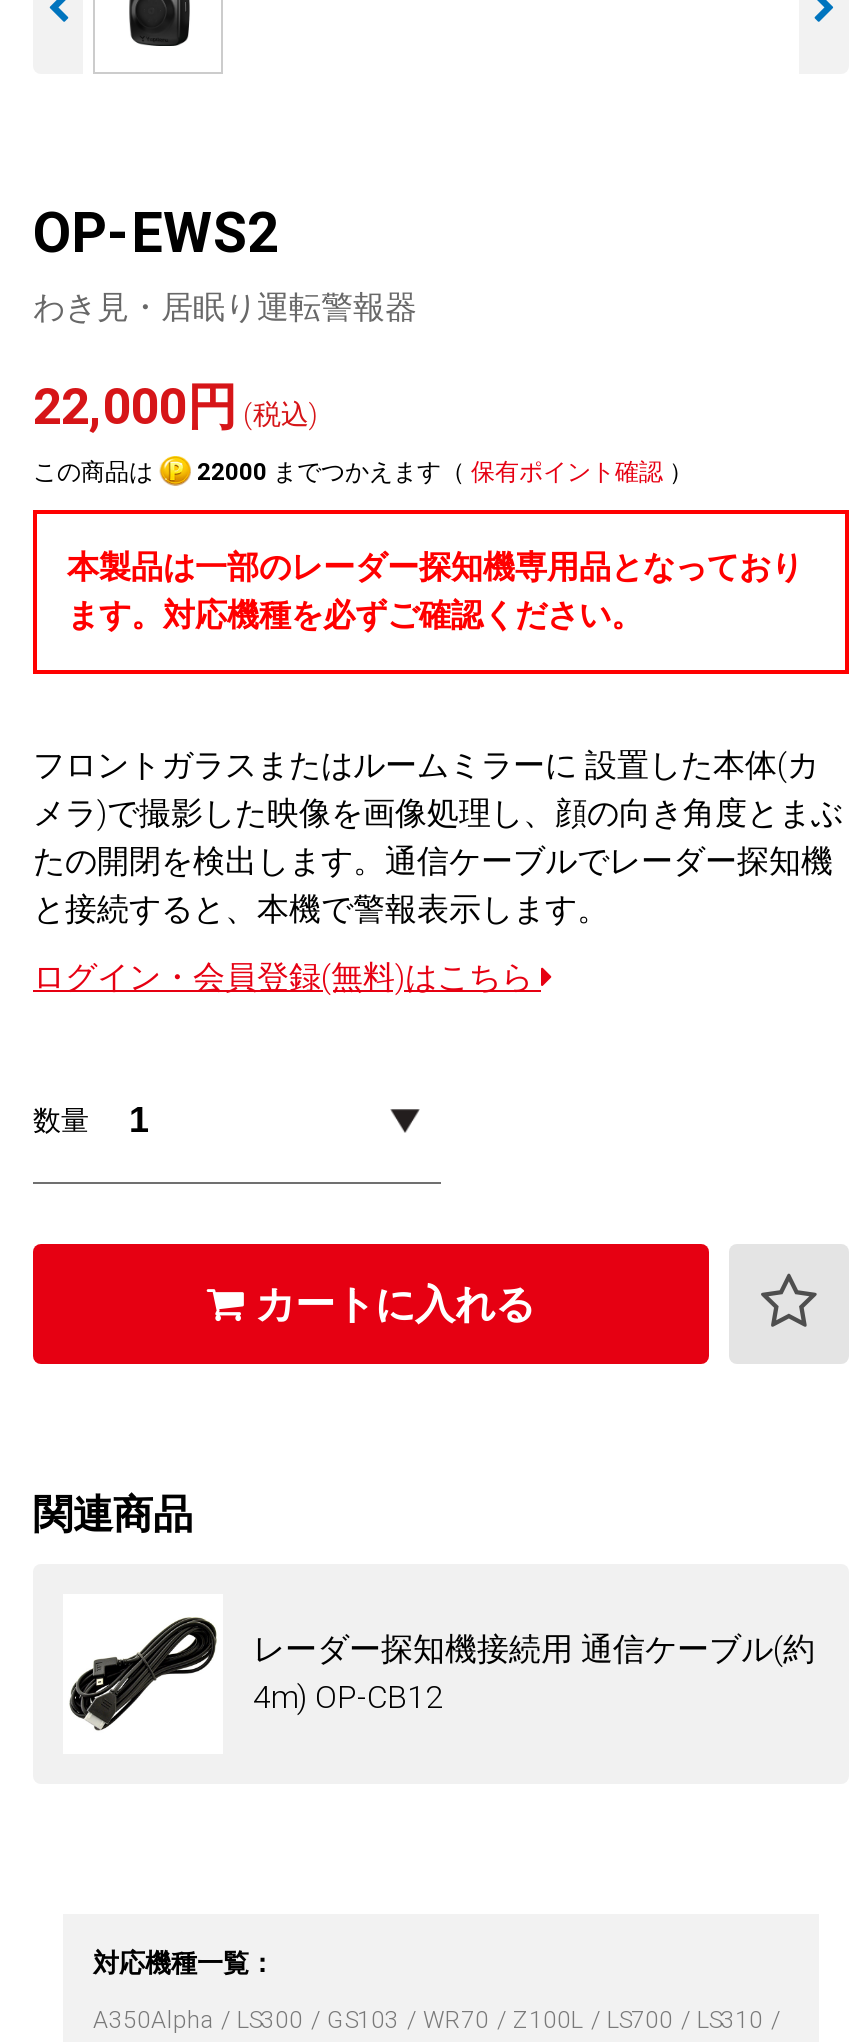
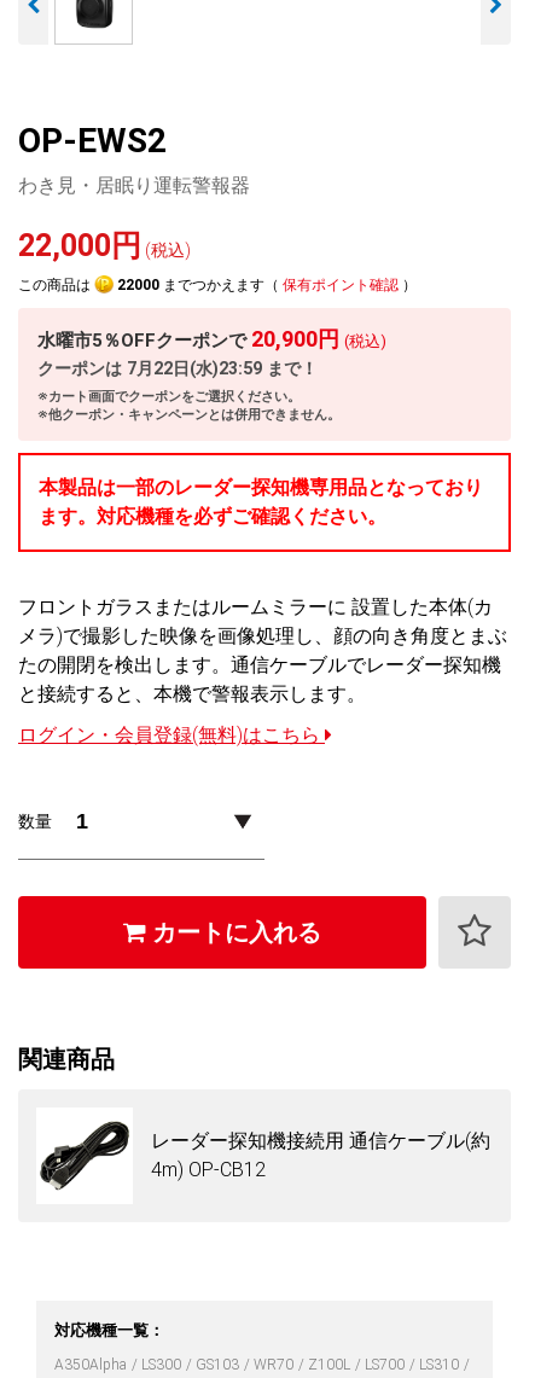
none -> [37,326,386,422] 水曜市5％OFFクーポンで20,900円 (税込) | クーポンは7月22日(水)23:59まで！ | ※カート画面でクーポンをご選択ください。 | ※他クーポン・キャンペーンとは併用できません。

